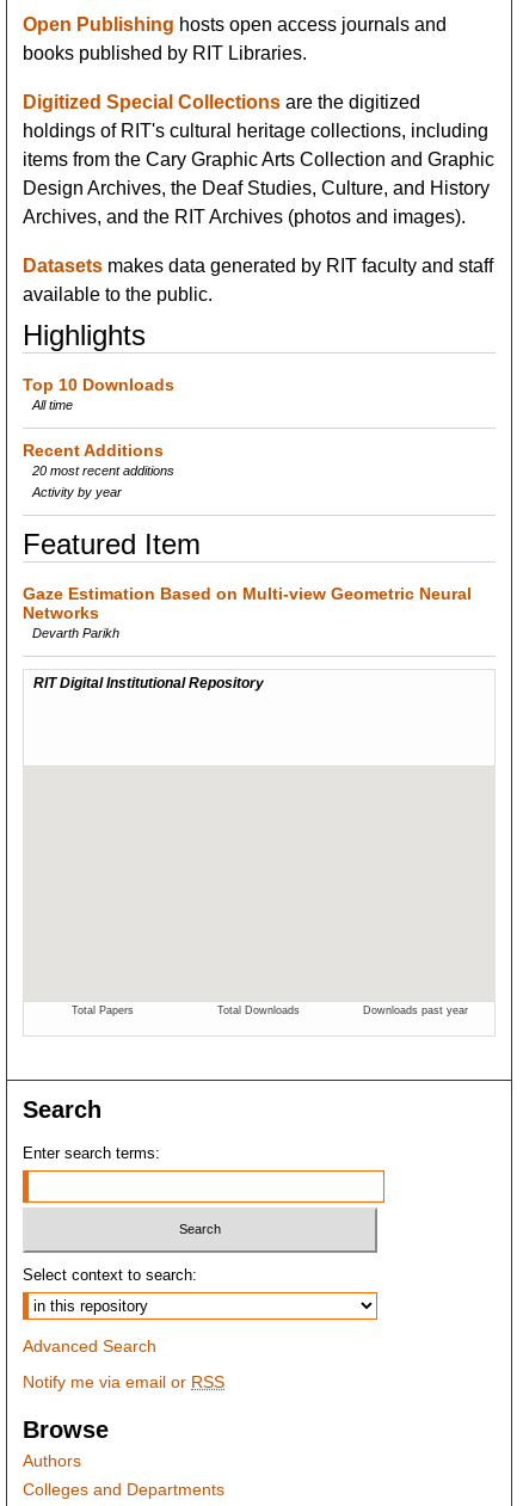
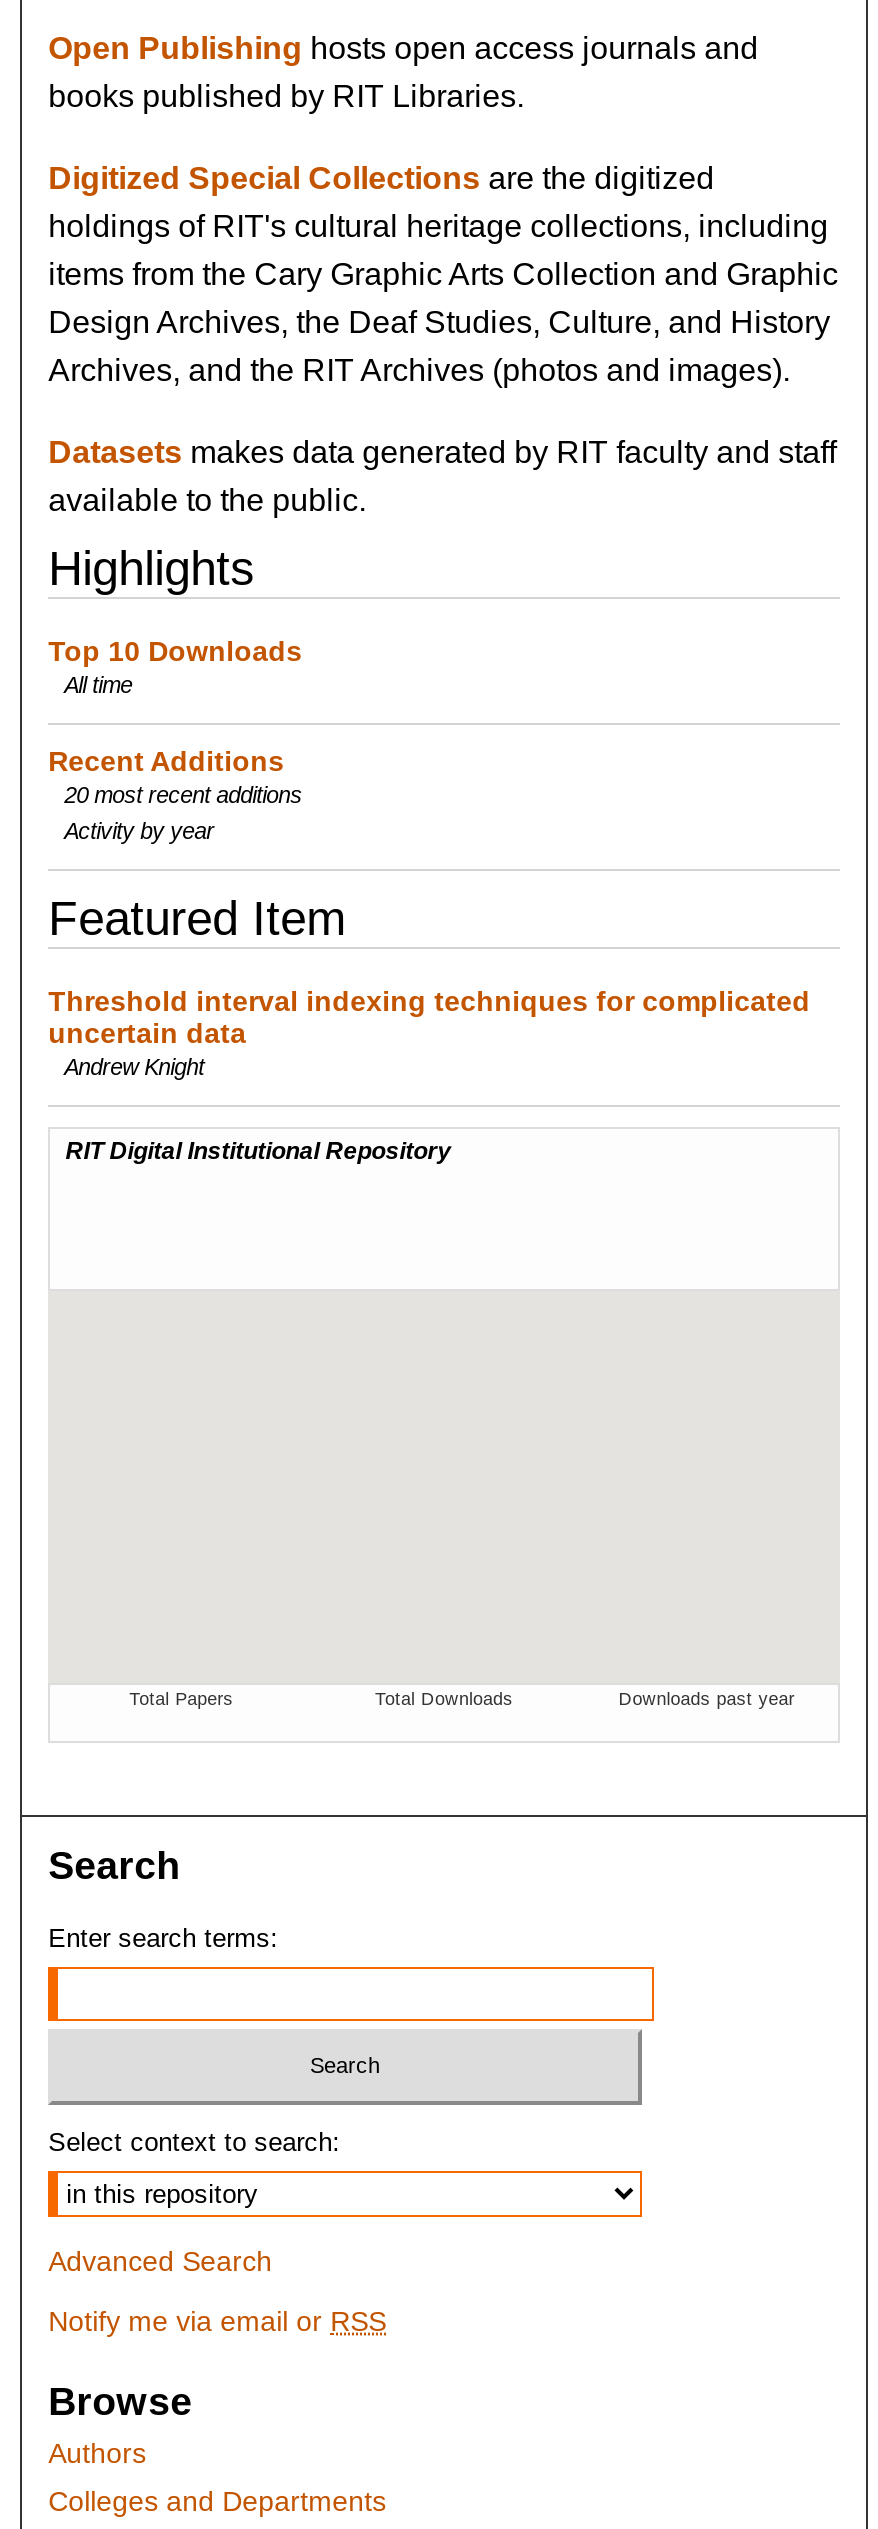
[23,584,472,640] Gaze Estimation Based on Multi-view Geometric Neural | Networks | Devarth Parikh -> [48,985,810,1079] Threshold interval indexing techniques for complicated | uncertain data | Andrew Knight

